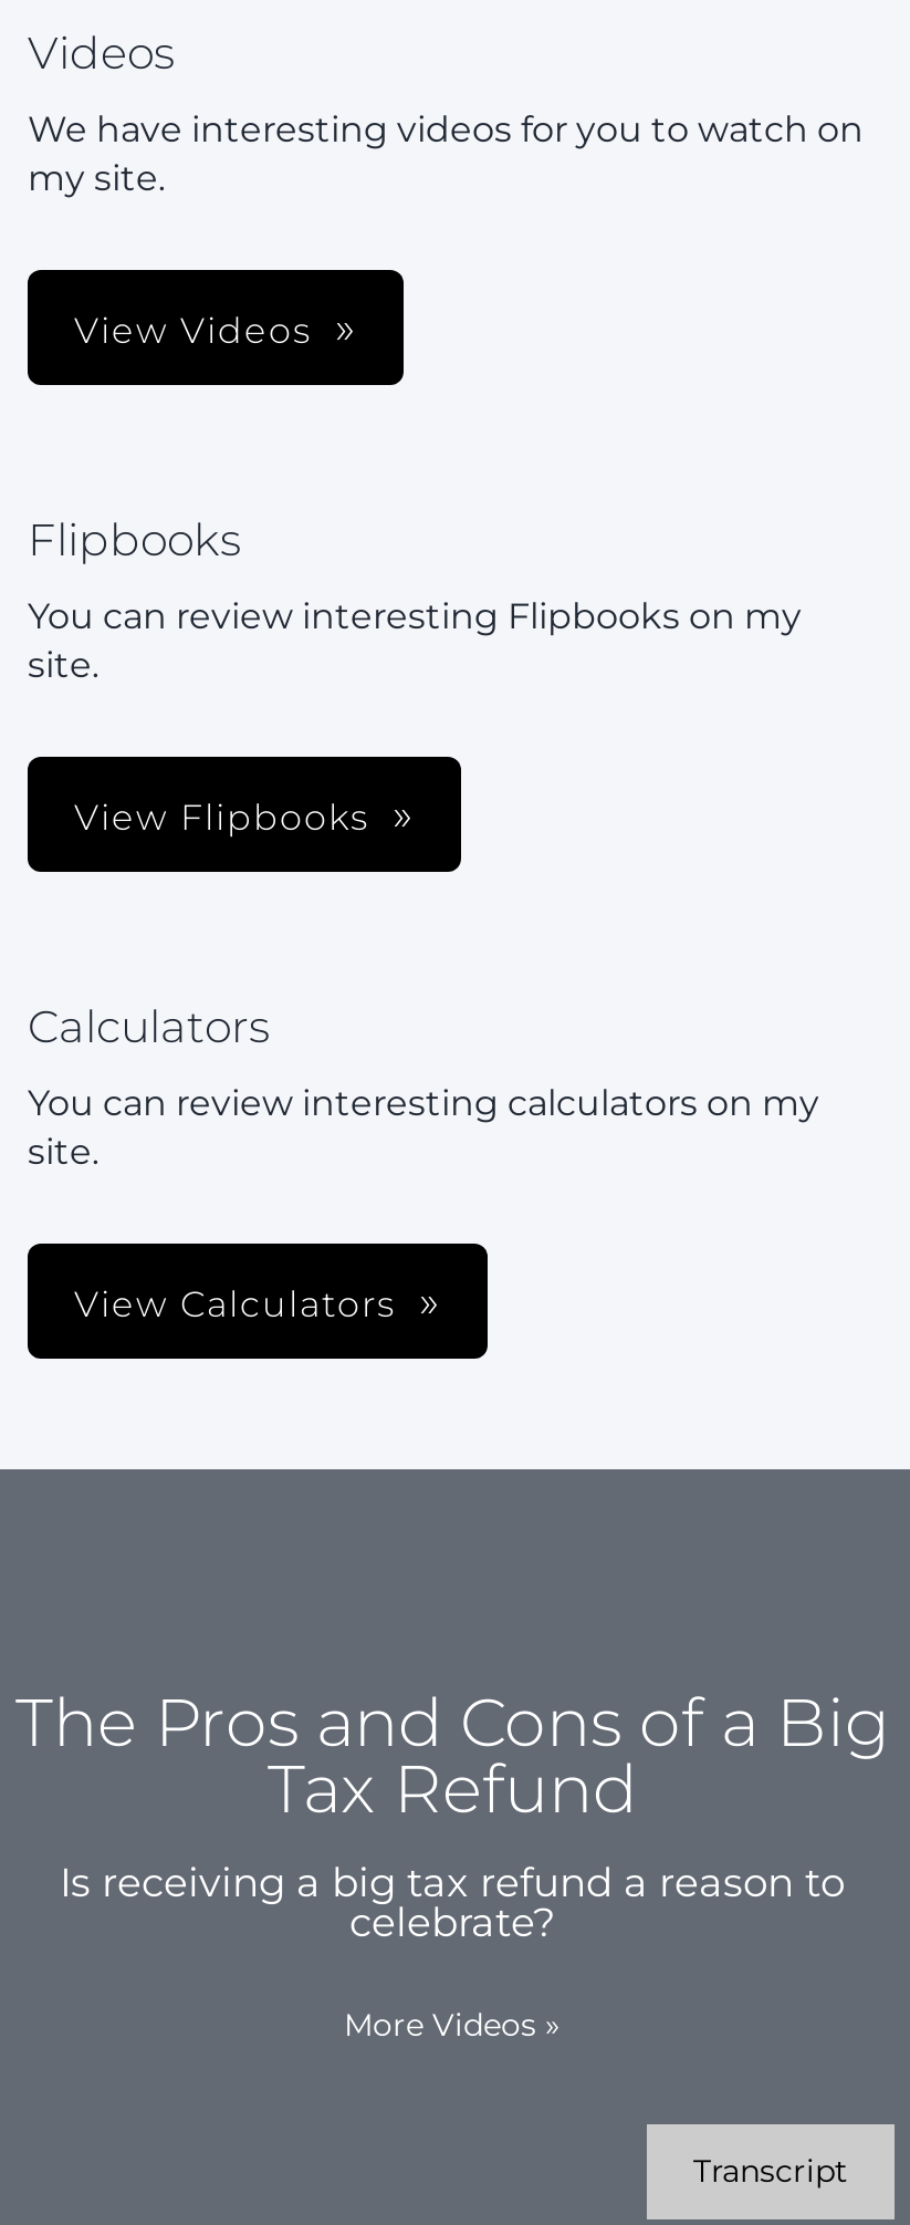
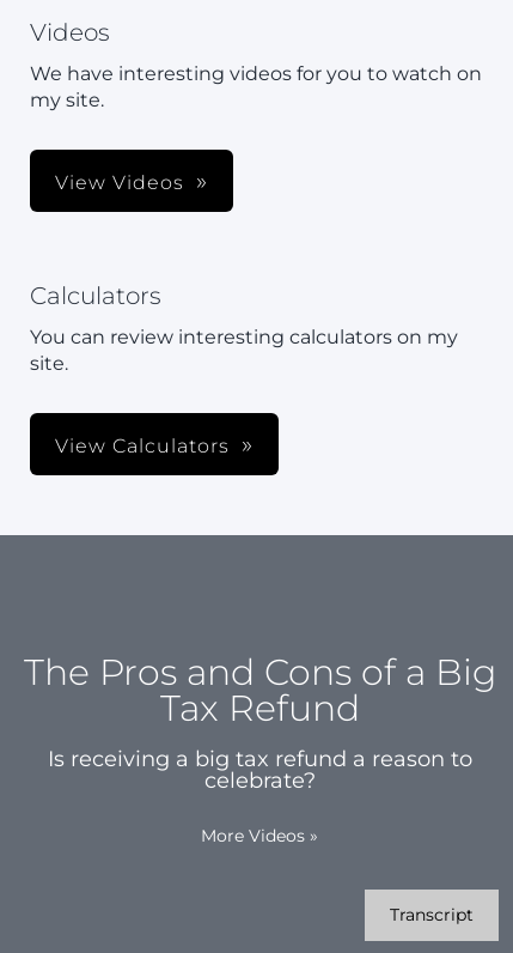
[28,512,802,685] Flipbooks | You can review interesting Flipbooks on my | site. -> none
[74,796,370,838] View Flipbooks -> none

